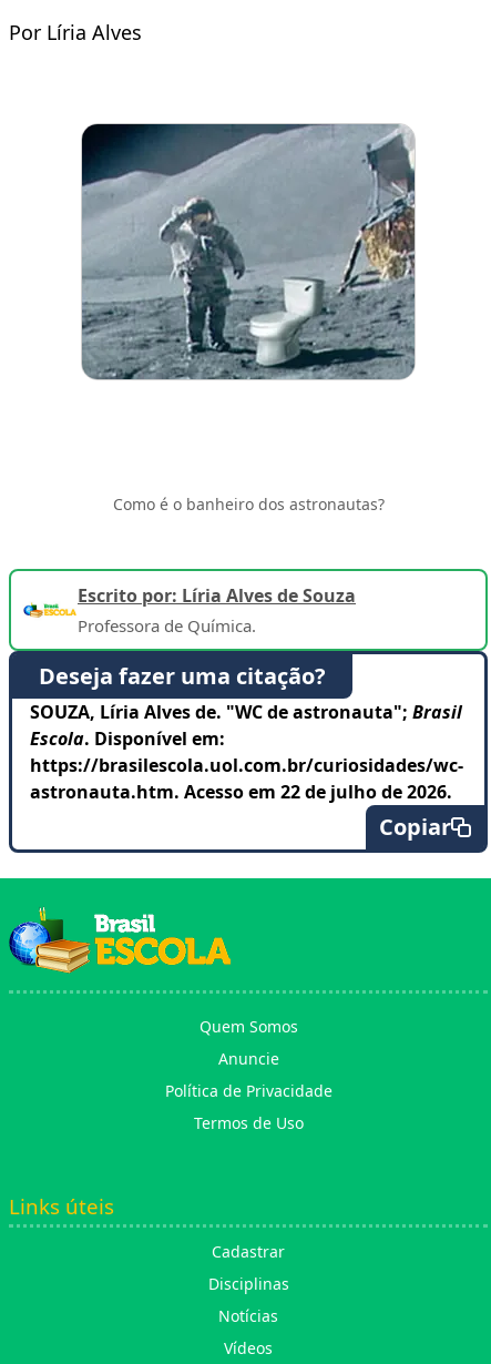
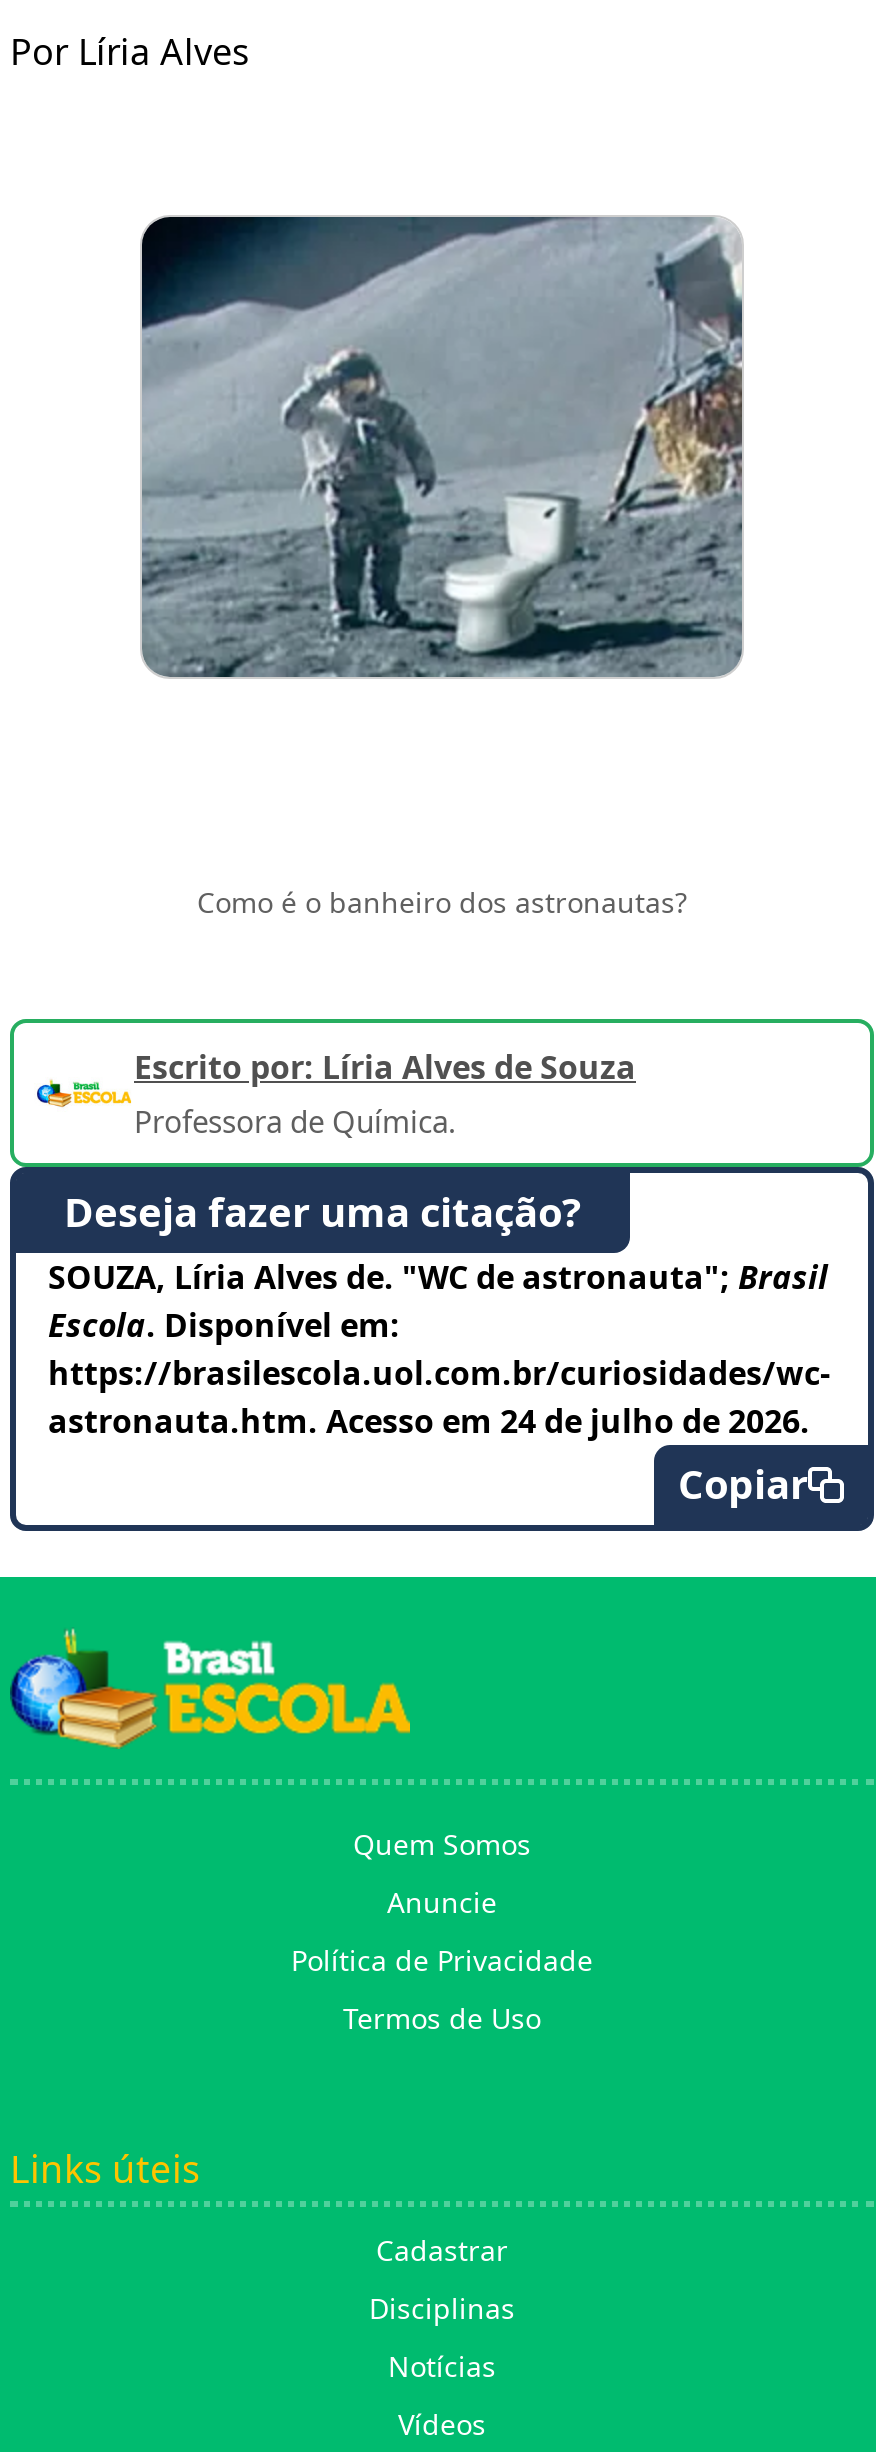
[30,780,452,804] astronauta.htm. Acesso em 22 de julho de 2026. -> [48,1399,810,1443] astronauta.htm. Acesso em 24 de julho de 2026.

